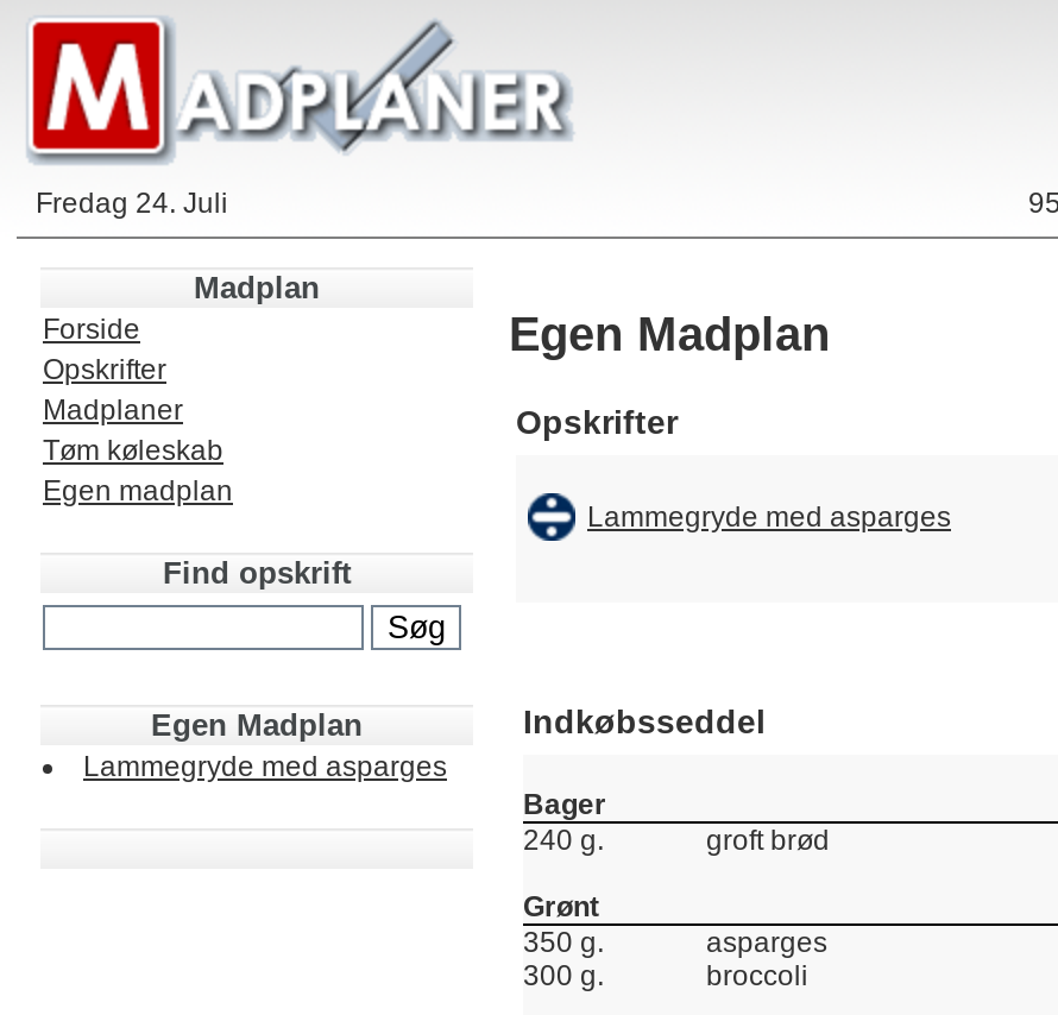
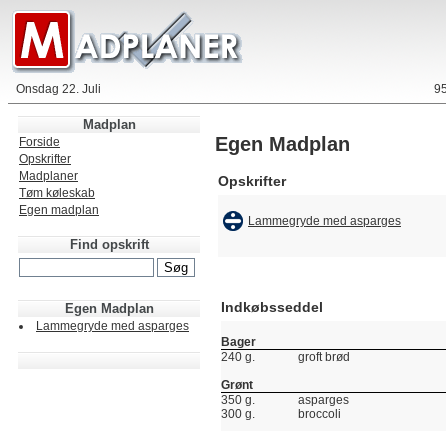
[29,187,228,220] Fredag 24. Juli -> [13,82,101,96] Onsdag 22. Juli

